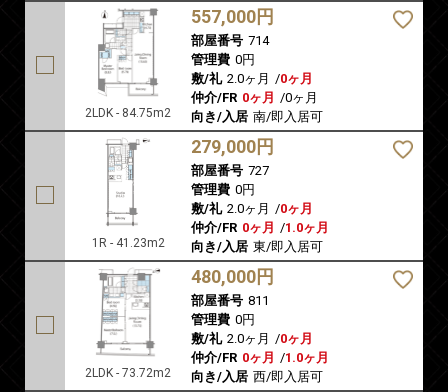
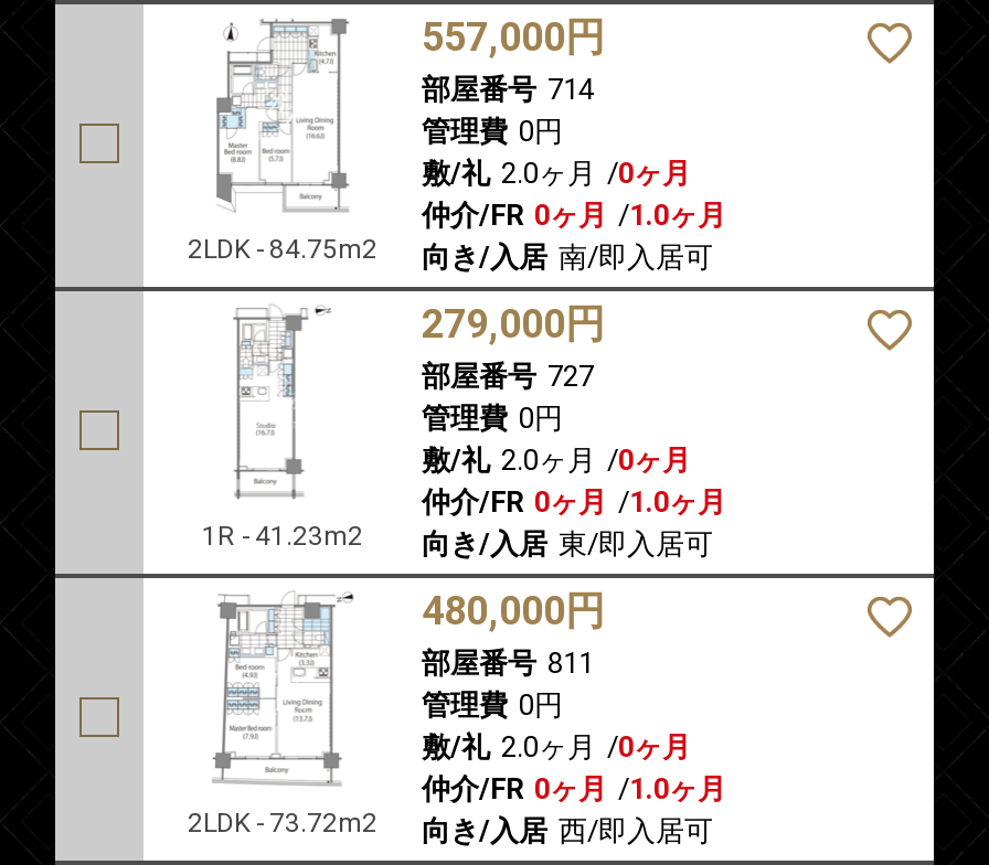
[191,90,318,105] 仲介/FR 0ヶ月 /0ヶ月 -> [422,199,726,233] 仲介/FR 0ヶ月 /1.0ヶ月

